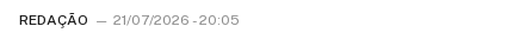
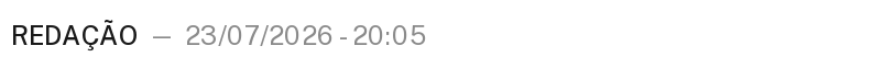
[19,11,240,28] REDAÇÃO 21/07/2026 - 20:05 -> [11,20,427,50] REDAÇÃO 23/07/2026 - 20:05

